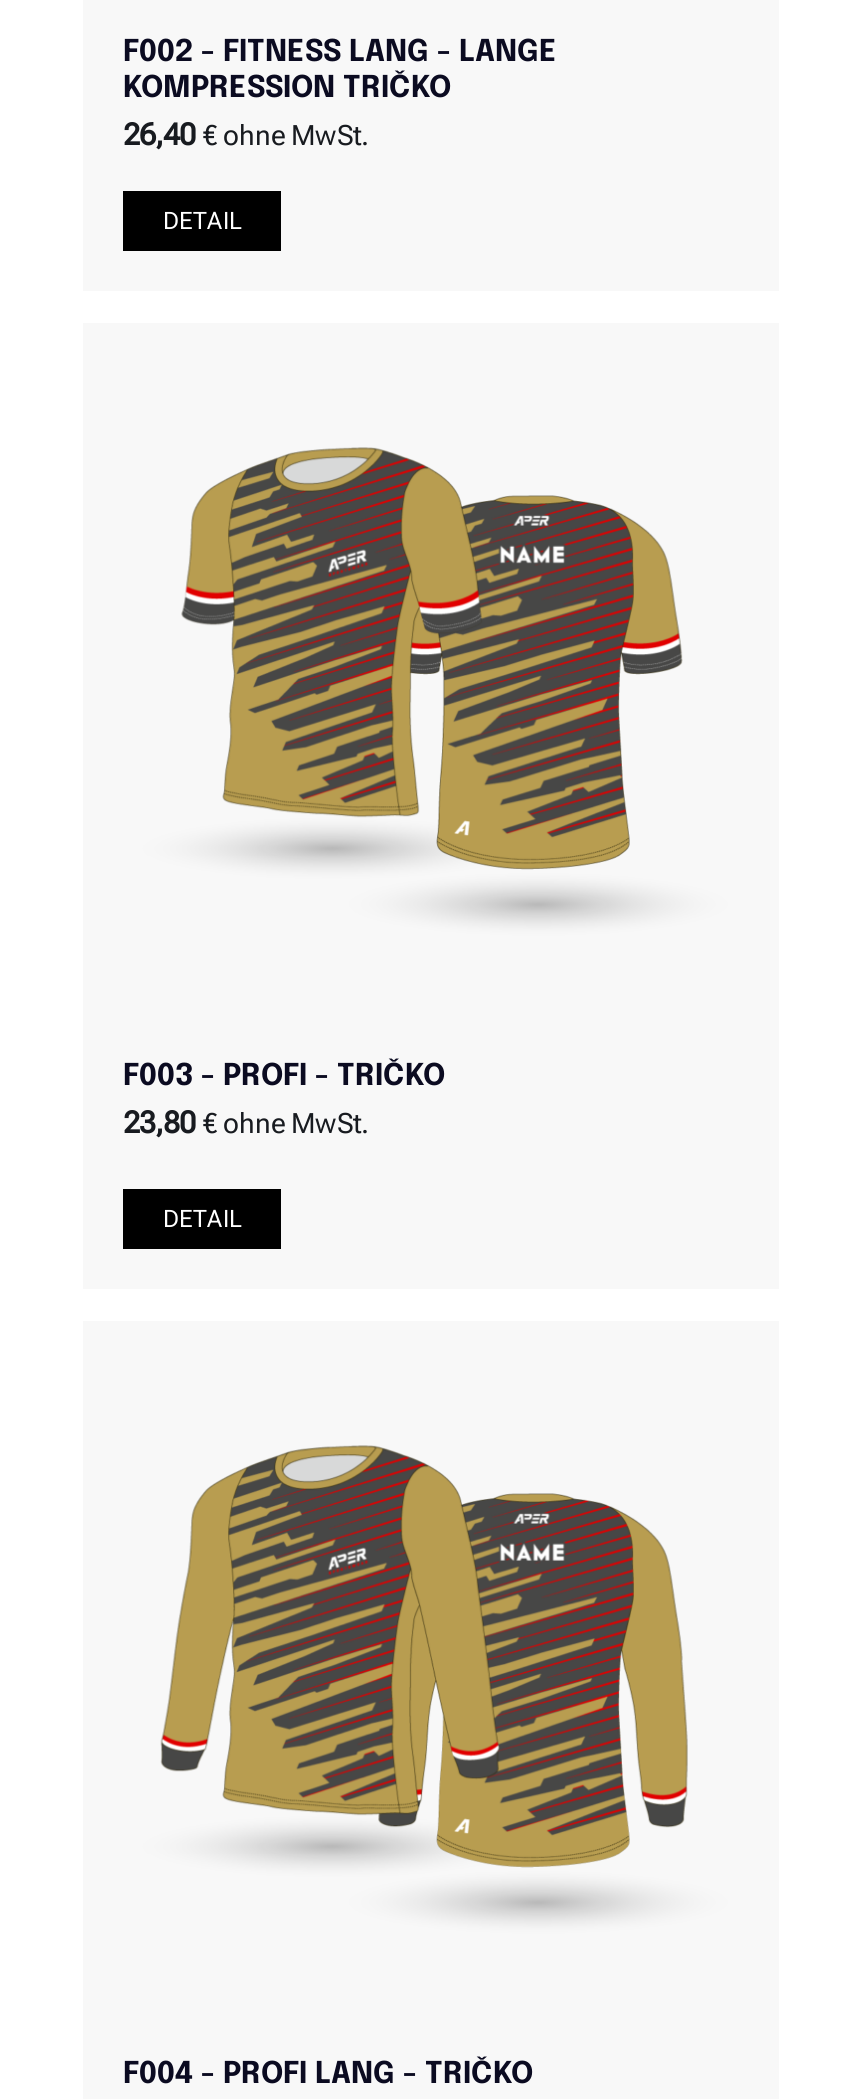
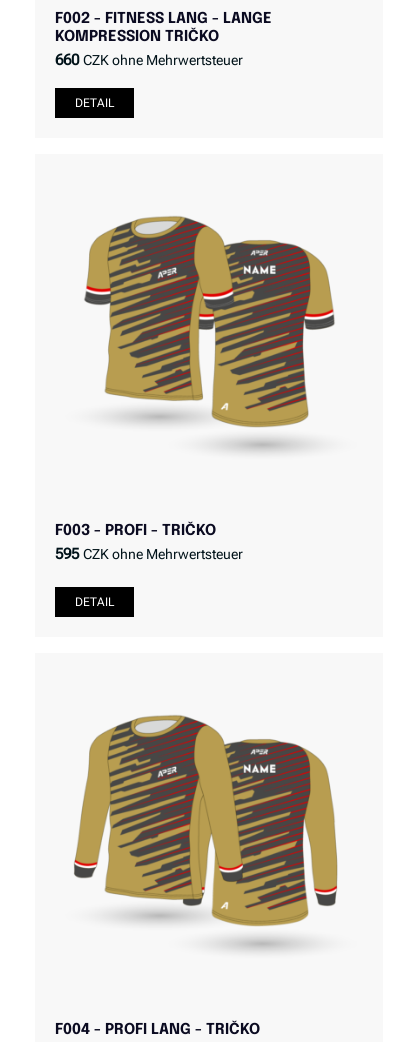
[123,117,369,153] 26,40 € ohne MwSt. -> [55,51,243,69] 660 CZK ohne Mehrwertsteuer
[123,1105,369,1141] 23,80 € ohne MwSt. -> [55,545,243,563] 595 CZK ohne Mehrwertsteuer

